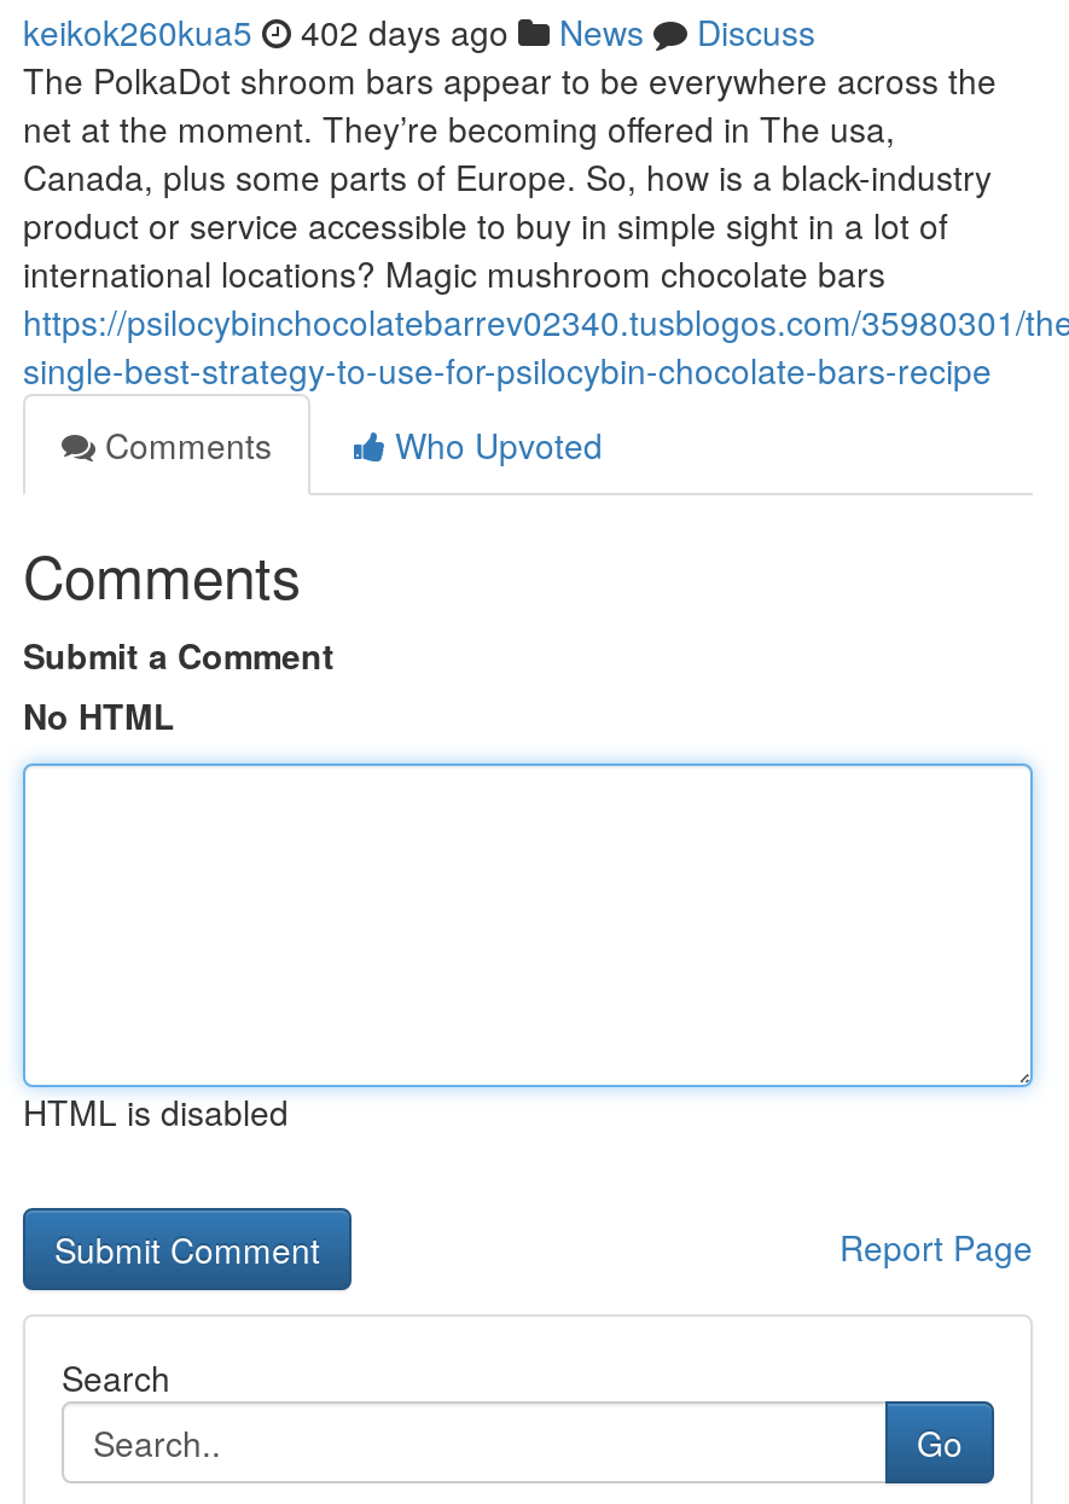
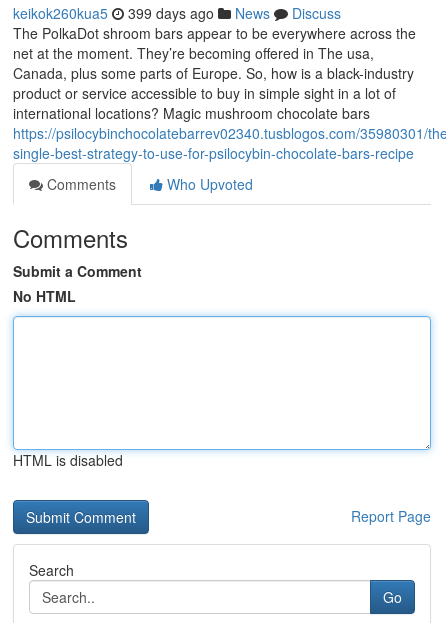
[23,7,815,56] keikok260kua5 402 days ago News Discuss -> [13,3,341,23] keikok260kua5 399 days ago News Discuss

